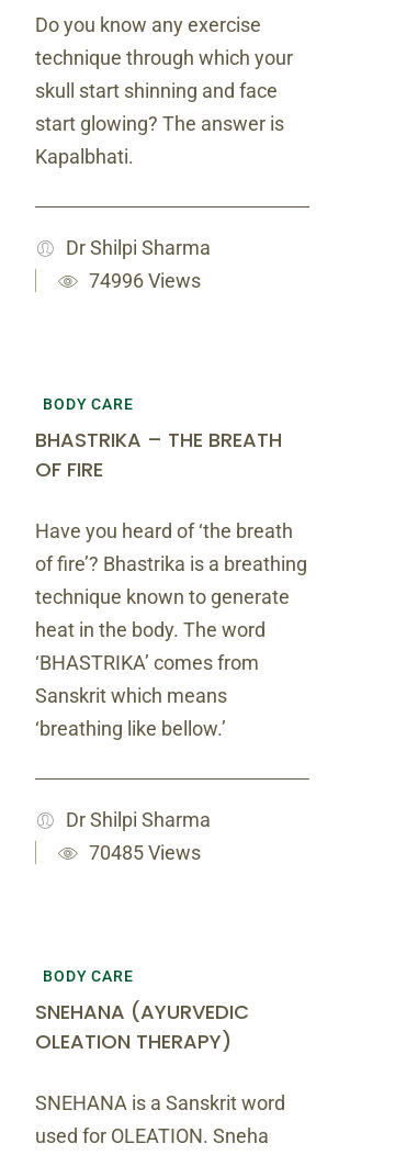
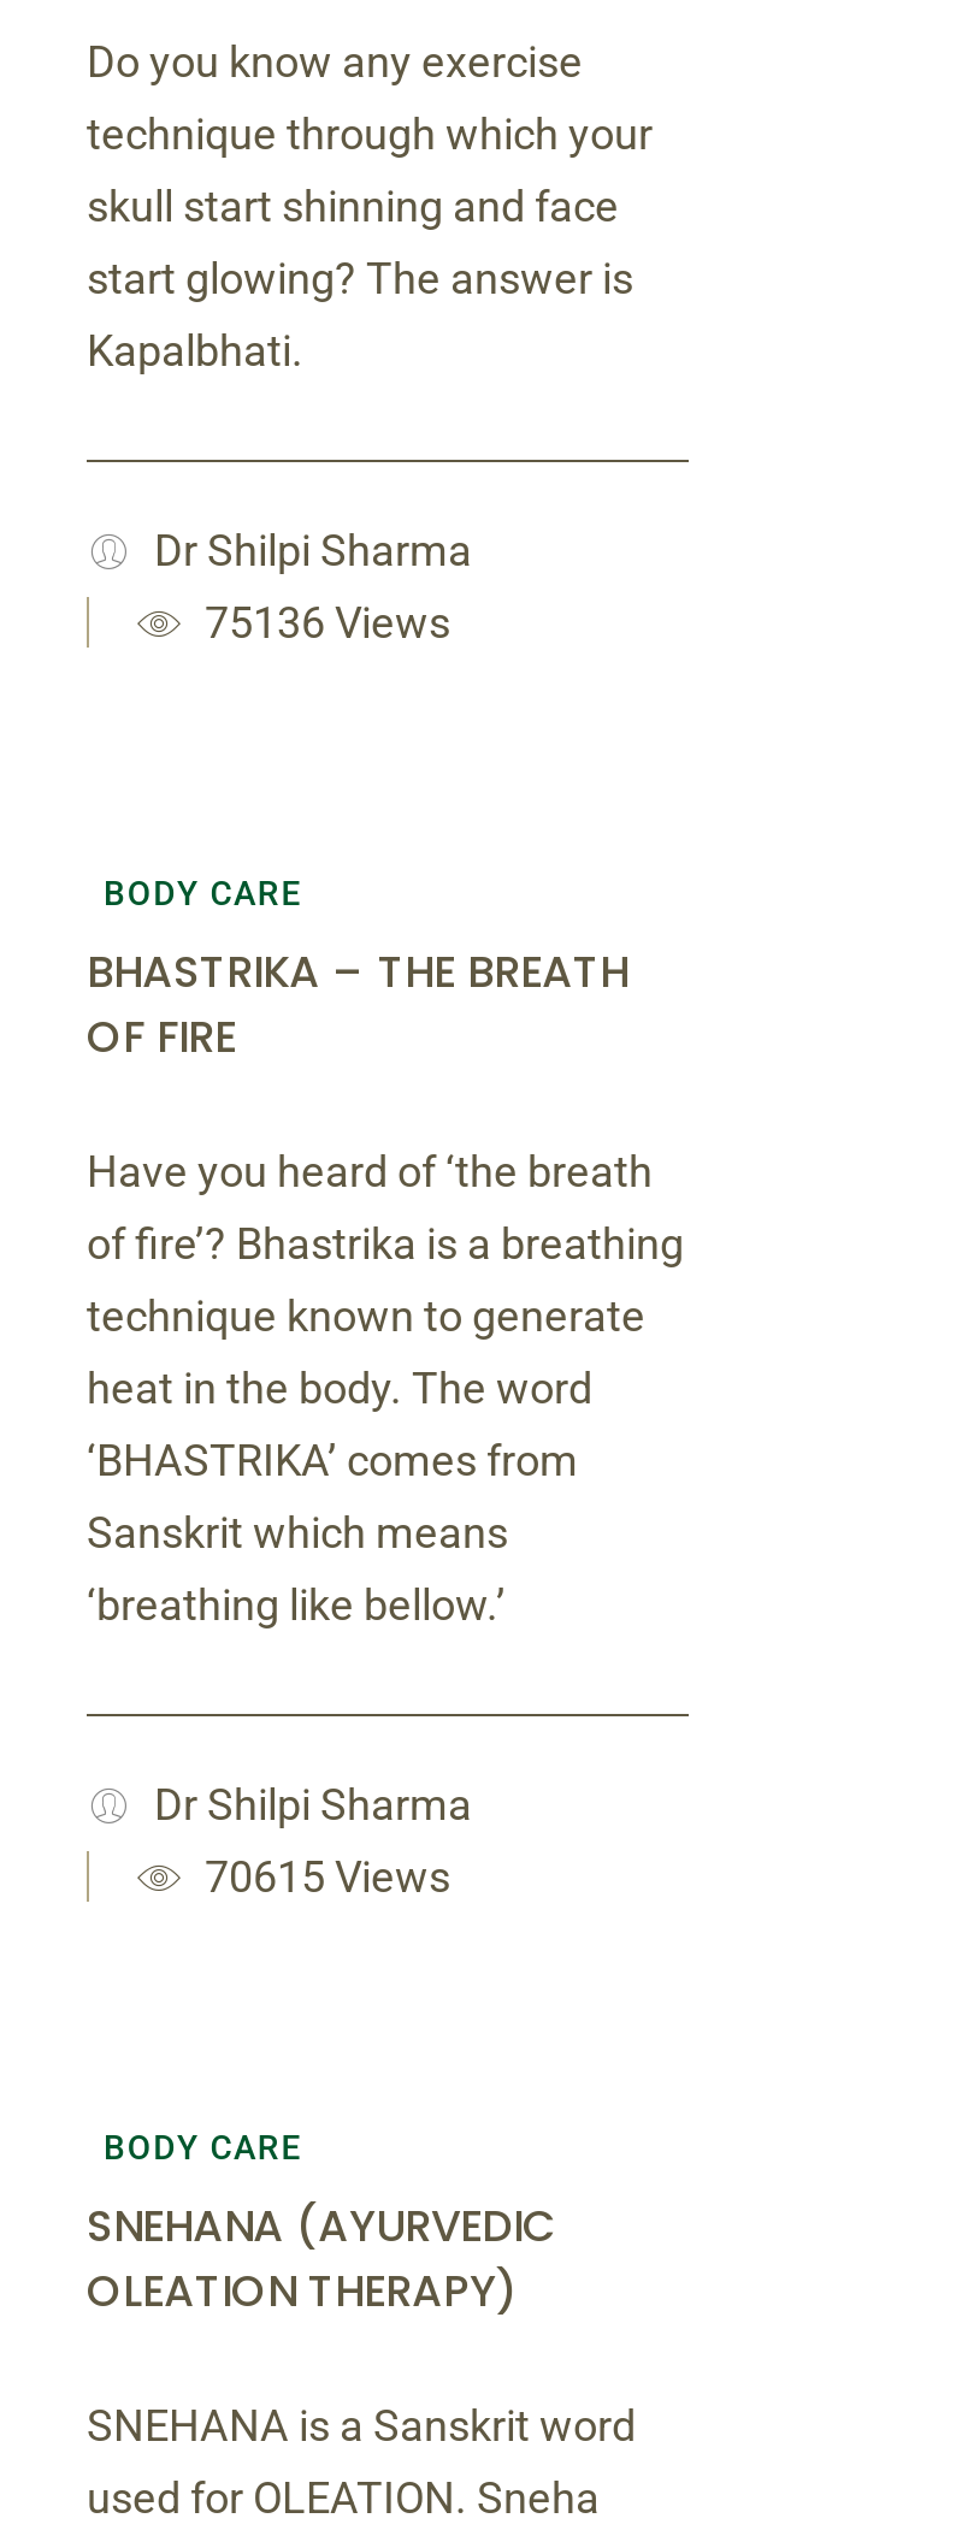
[84,269,201,292] 74996 Views -> [195,598,450,648] 75136 Views
[84,841,201,864] 70485 Views -> [195,1852,450,1902] 70615 Views

